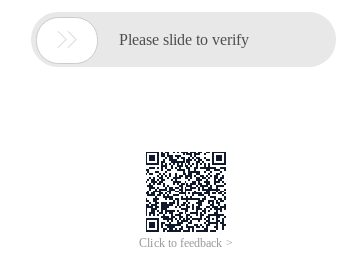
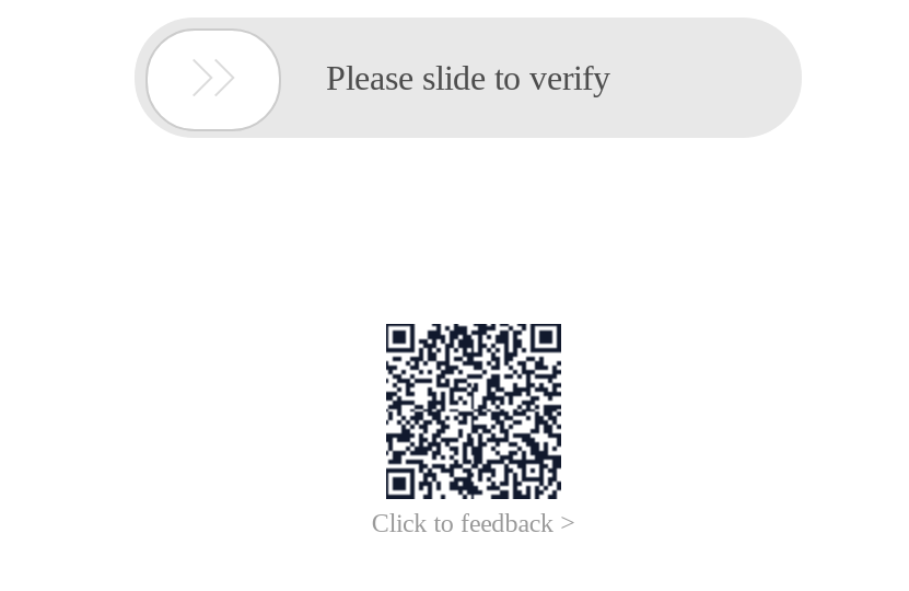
[145,151,226,233] [image] -> [384,322,563,501] [image]

